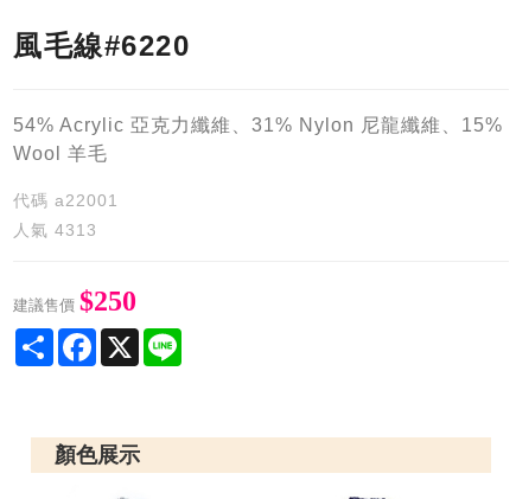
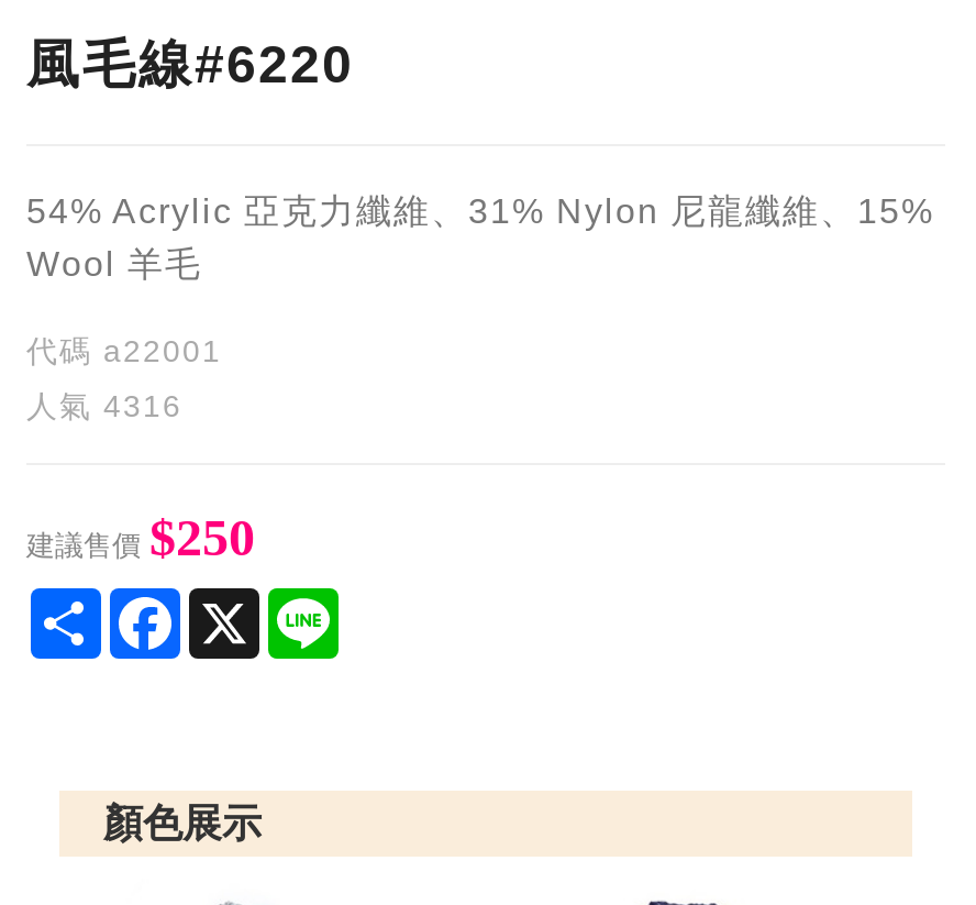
[13,220,97,239] 人氣4313 -> [26,387,182,422] 人氣4316

